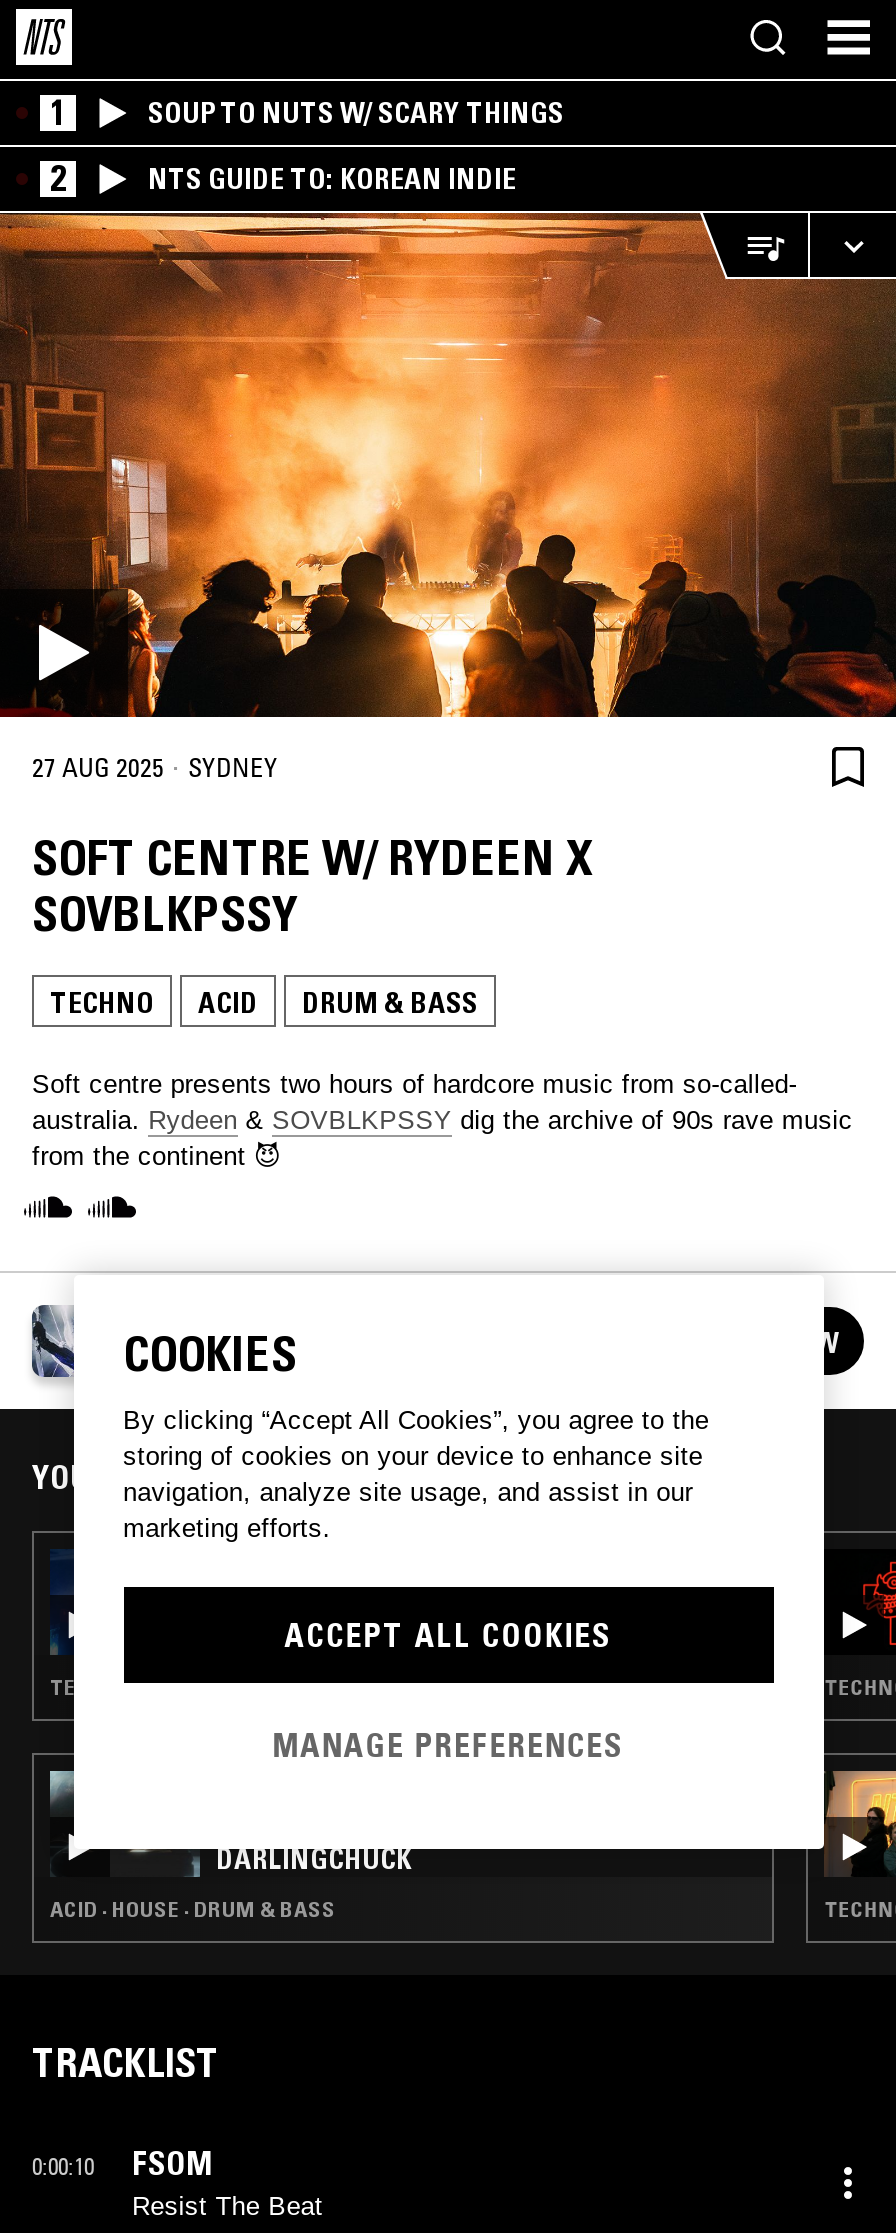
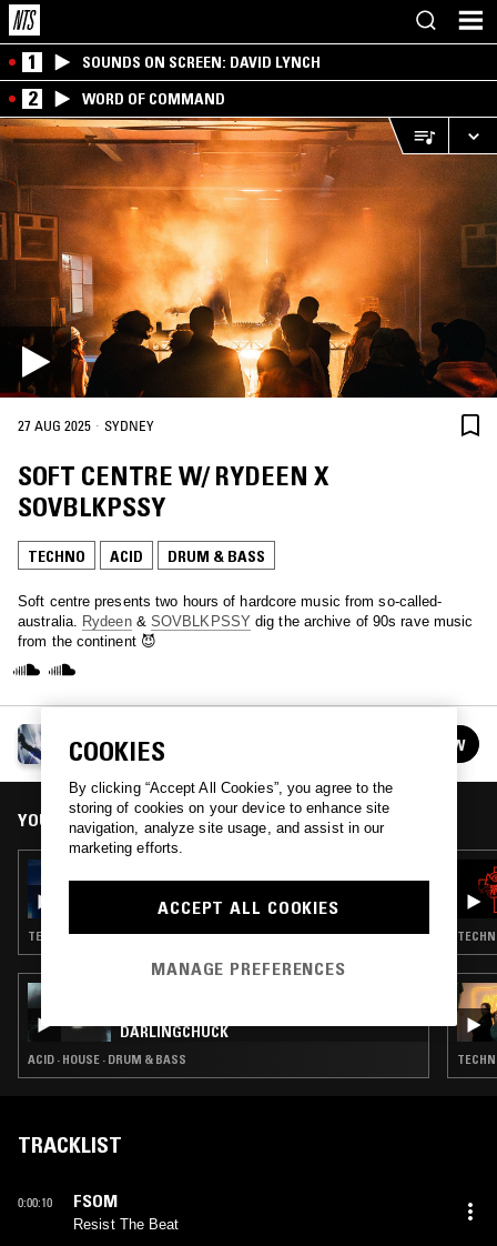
[148,95,564,131] SOUP TO NUTS W/ SCARY THINGS -> [82,52,321,72] SOUNDS ON SCREEN: DAVID LYNCH
[148,161,516,197] NTS GUIDE TO: KOREAN INDIE -> [82,89,225,109] WORD OF COMMAND

